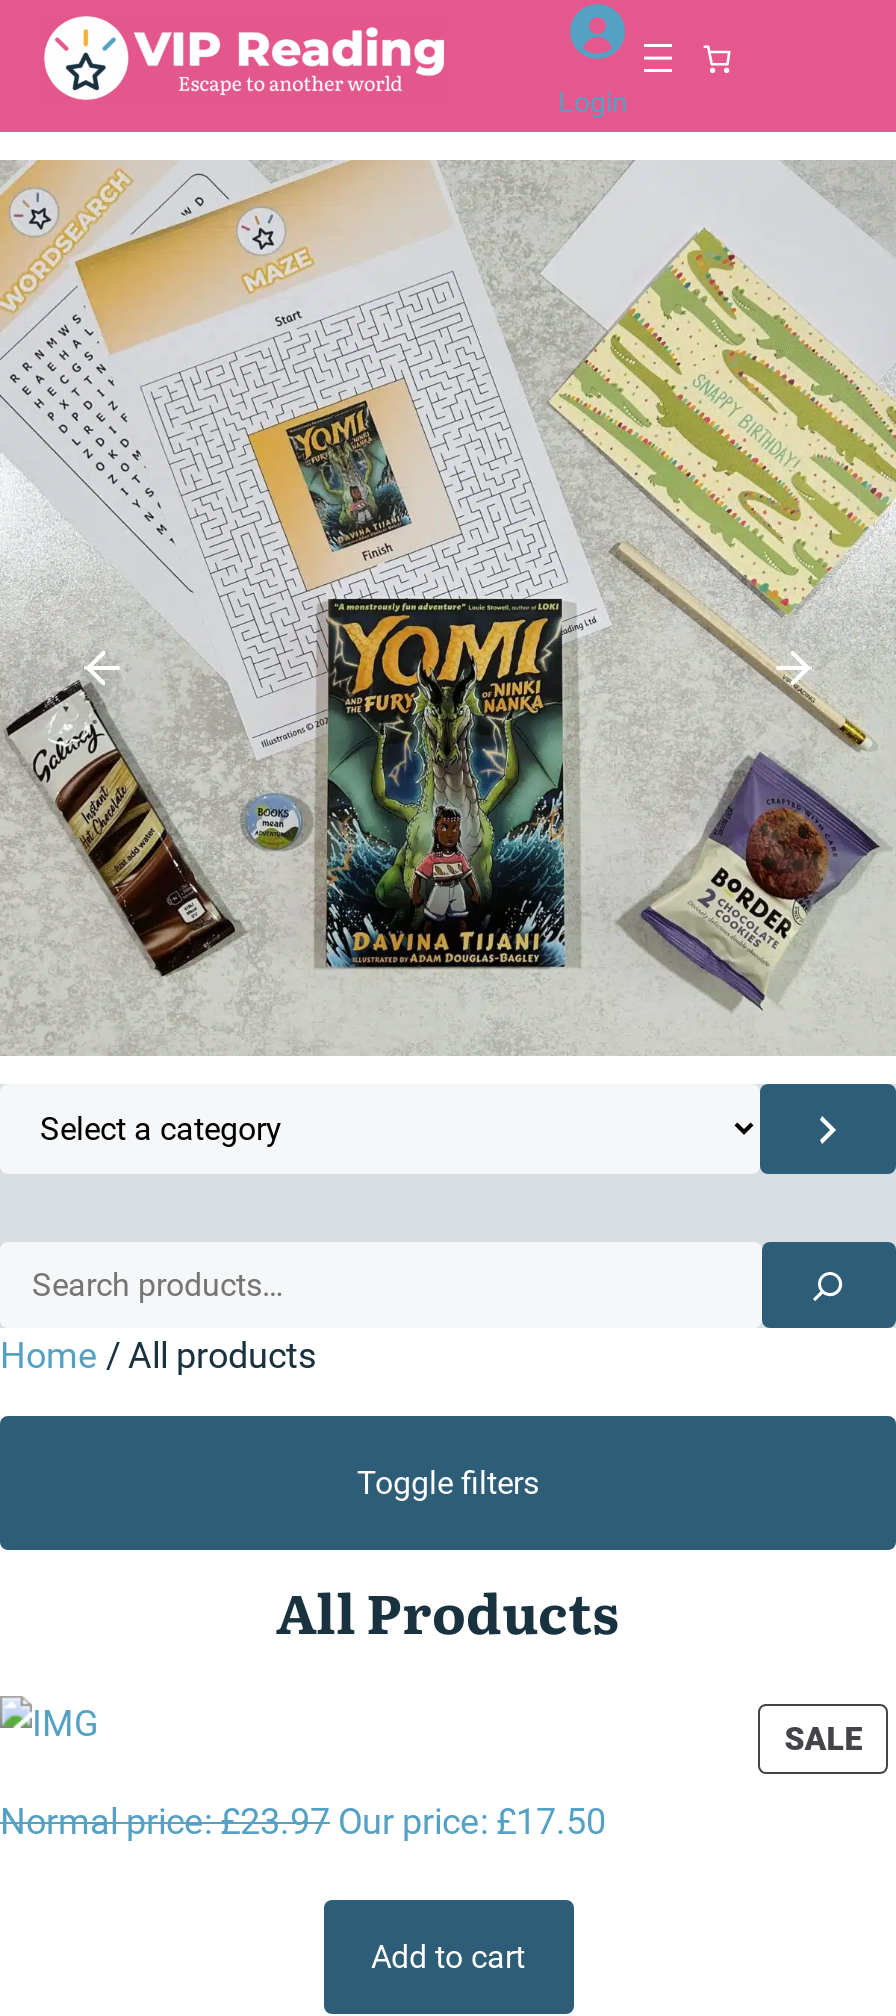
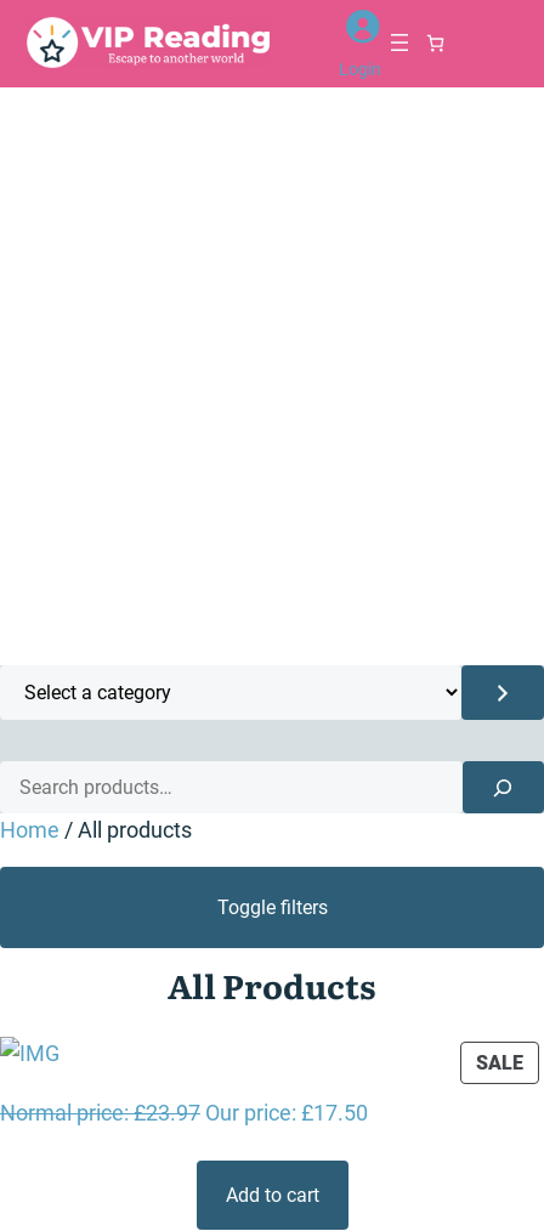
[6,158,890,1056] [image] -> none

